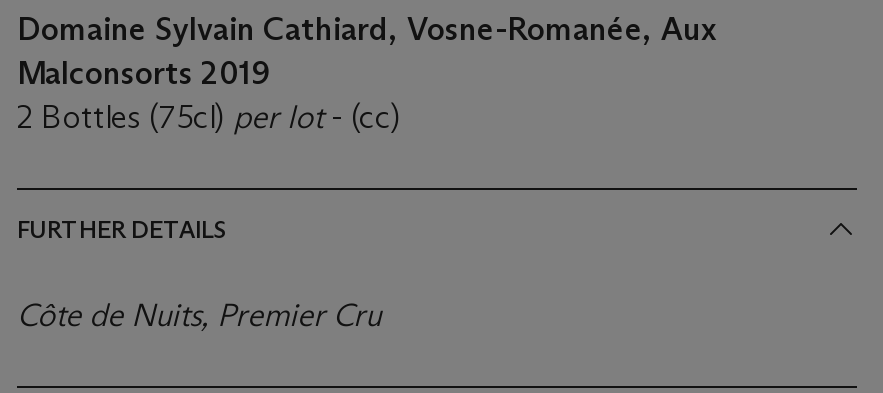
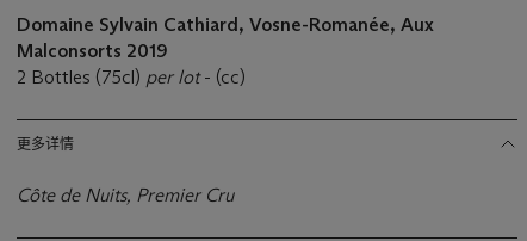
[17,215,227,245] FURTHER DETAILS -> [17,135,74,153] 更多详情

